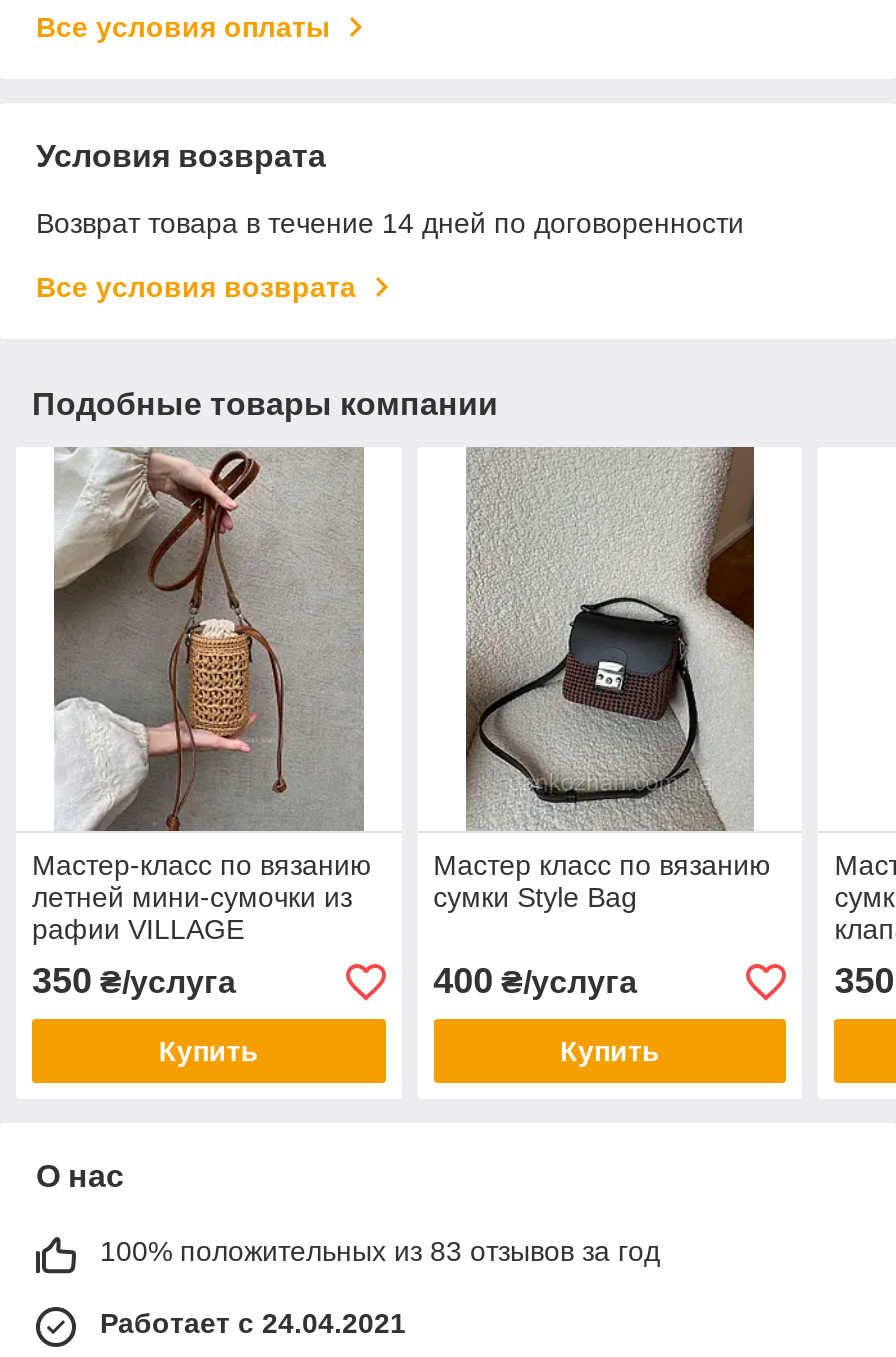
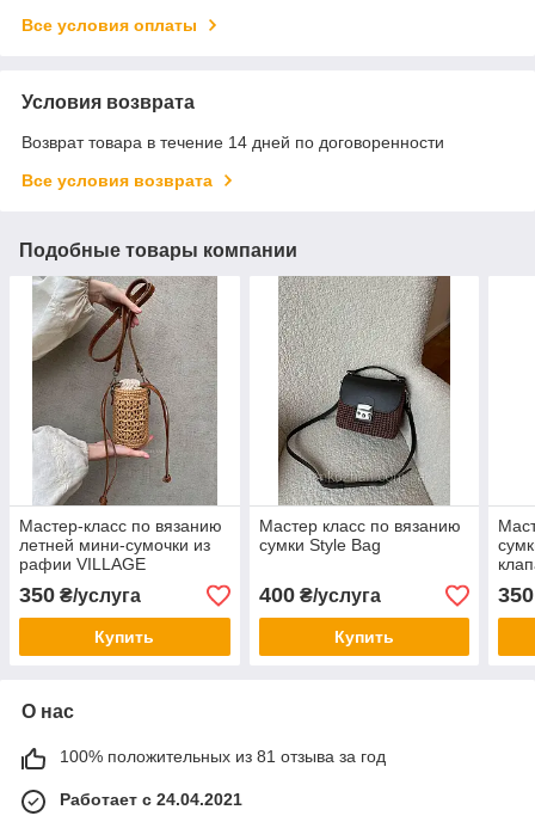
[100,1236,660,1268] 100% положительных из 83 отзывов за год -> [60,747,386,766] 100% положительных из 81 отзыва за год

